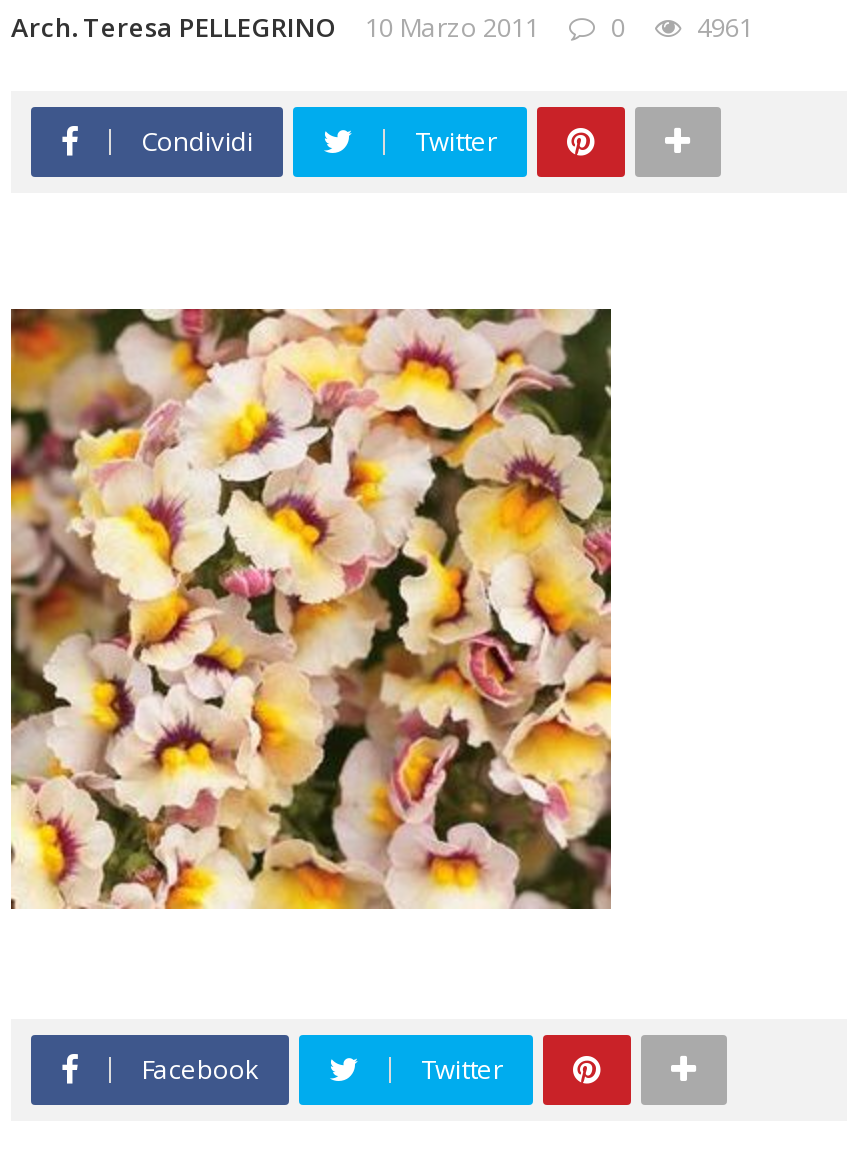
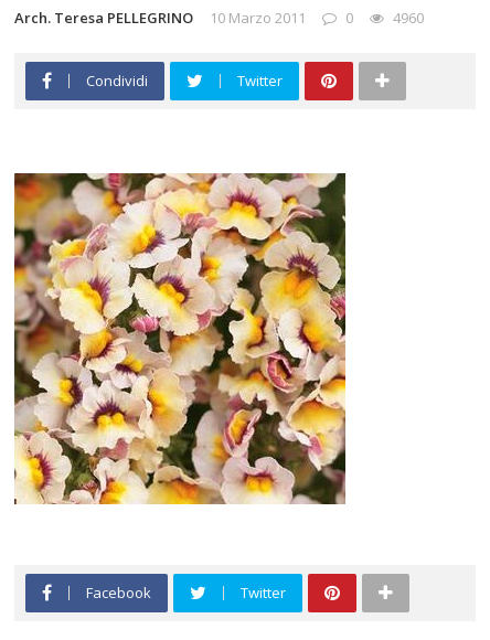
[11,9,753,45] Arch. Teresa PELLEGRINO 10 Marzo 2011 0 4961 -> [14,8,424,28] Arch. Teresa PELLEGRINO 10 Marzo 2011 0 4960

